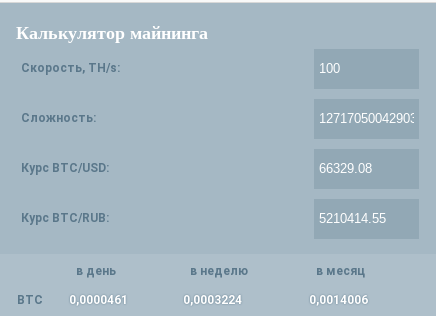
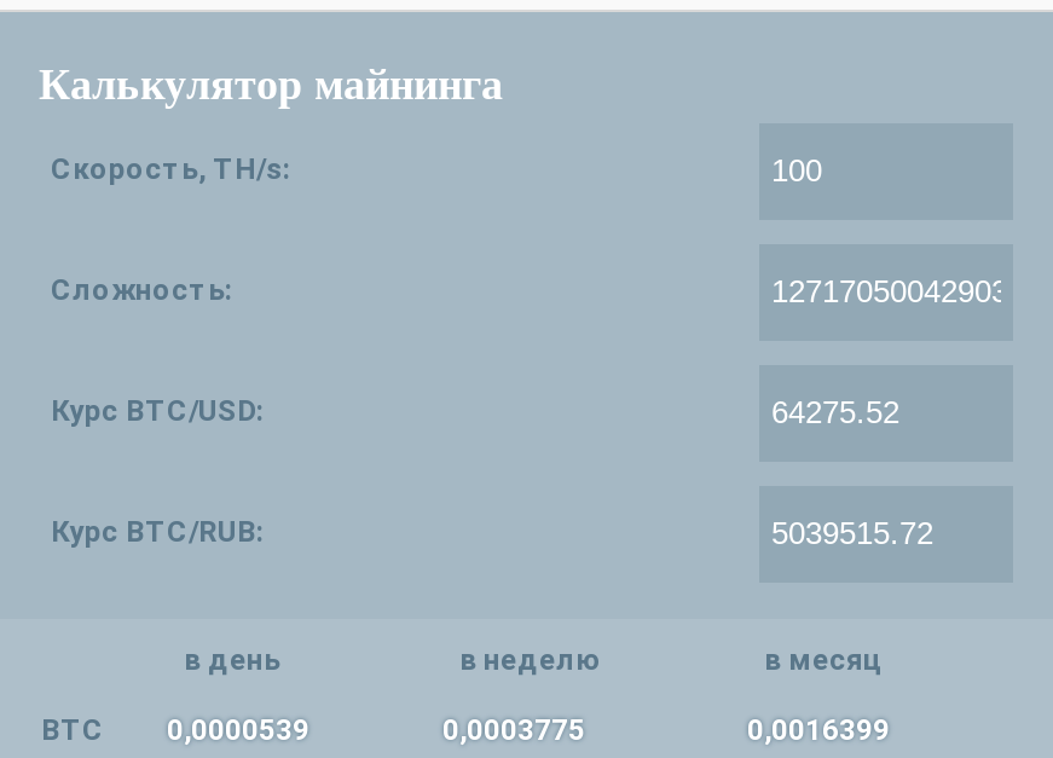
[17,293,128,307] BTC 0,0000461 -> [41,713,309,747] BTC 0,0000539
[183,293,242,307] 0,0003224 -> [442,713,585,747] 0,0003775
[309,293,368,307] 0,0014006 -> [747,713,890,747] 0,0016399

